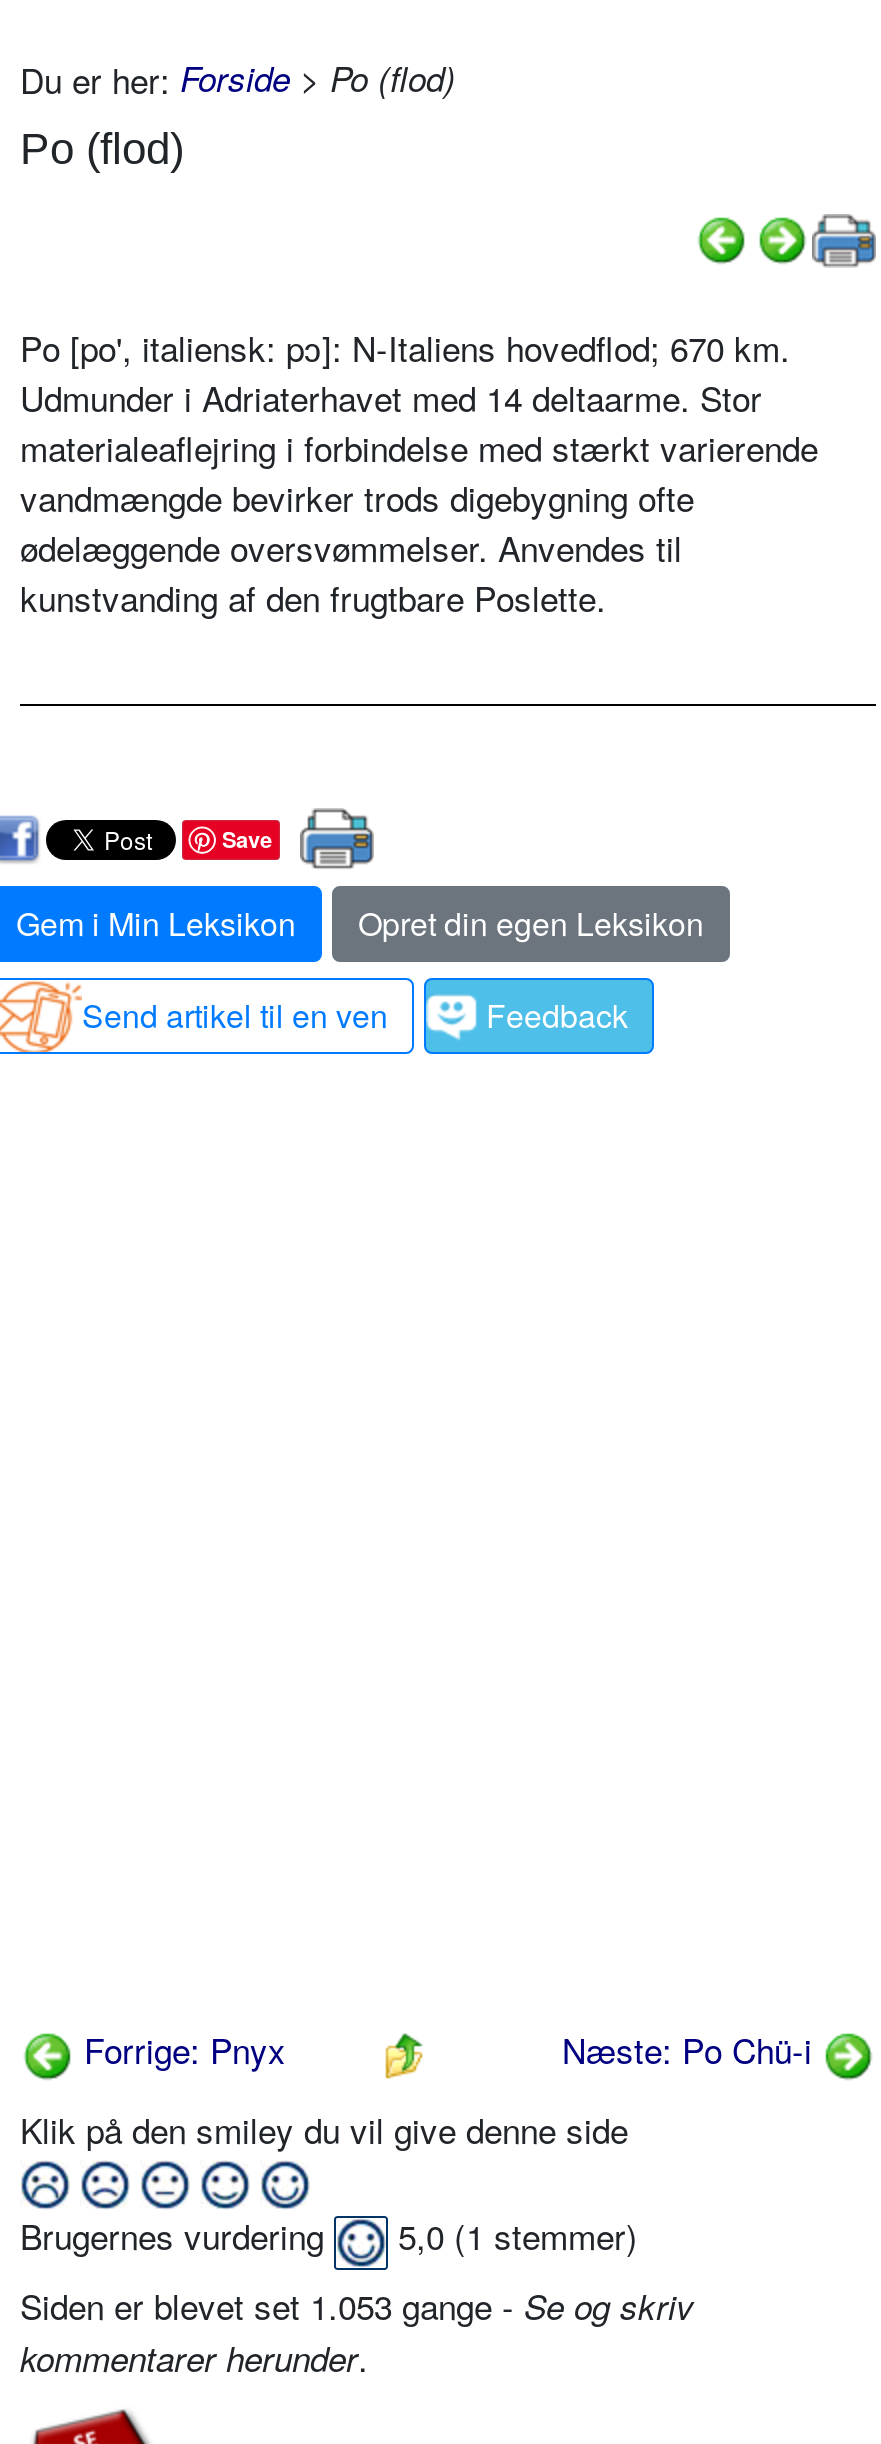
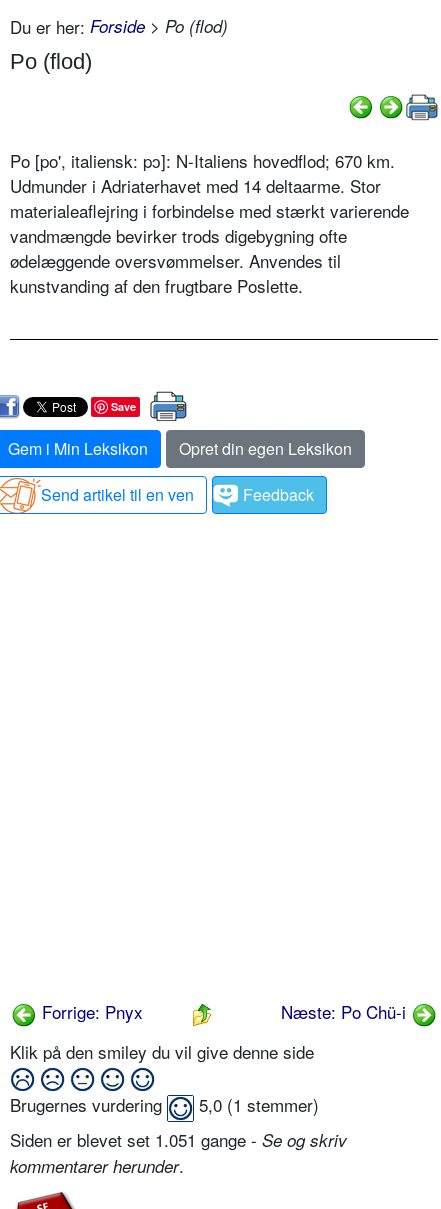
[20,2279,694,2329] Siden er blevet set 1.053 gange - Se og skriv -> [10,1126,347,1151] Siden er blevet set 1.051 gange - Se og skriv

